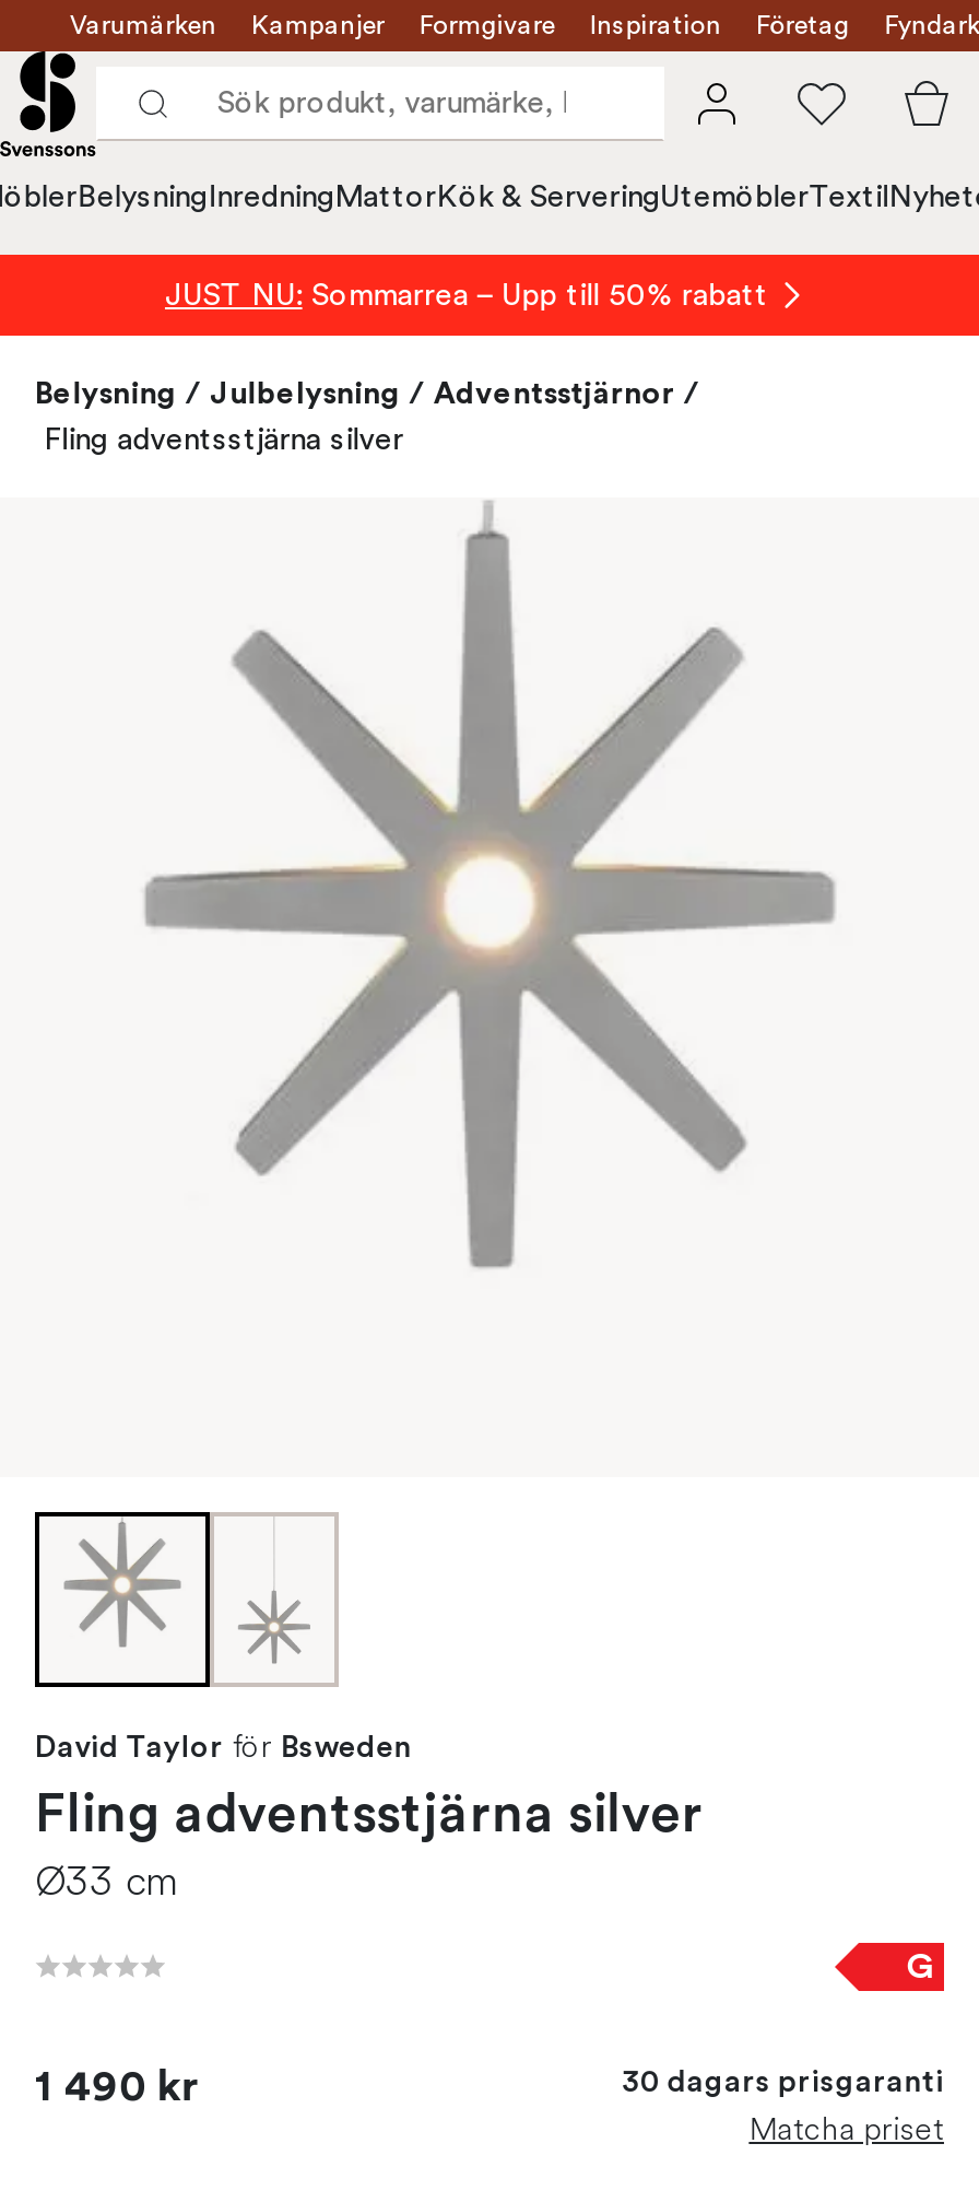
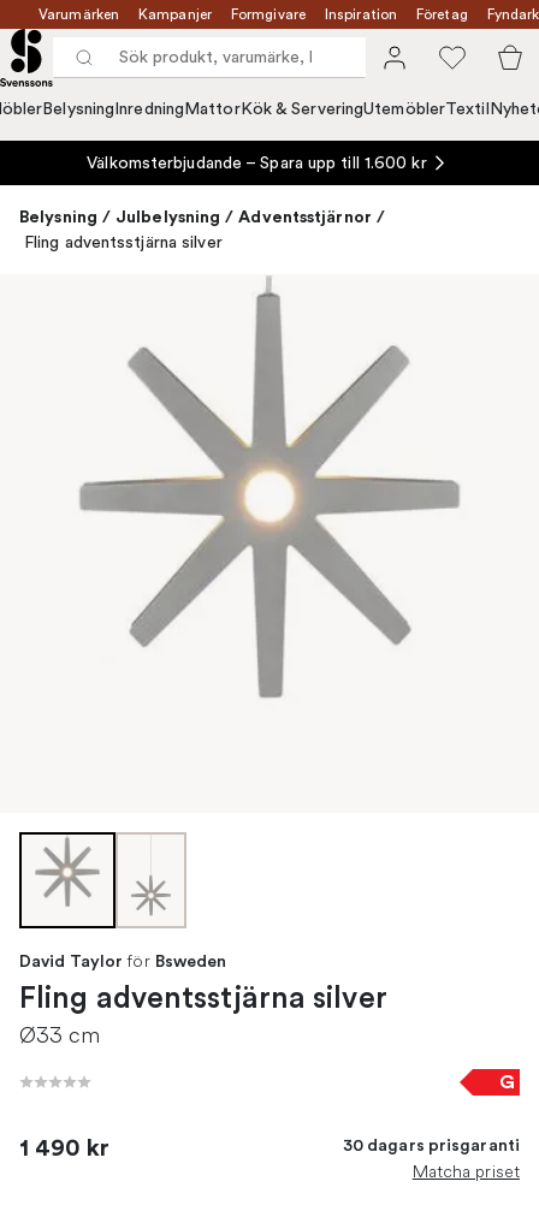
[165,279,768,312] JUST NU: Sommarrea – Upp till 50% rabatt -> [87,154,427,172] Välkomsterbjudande – Spara upp till 1.600 kr

